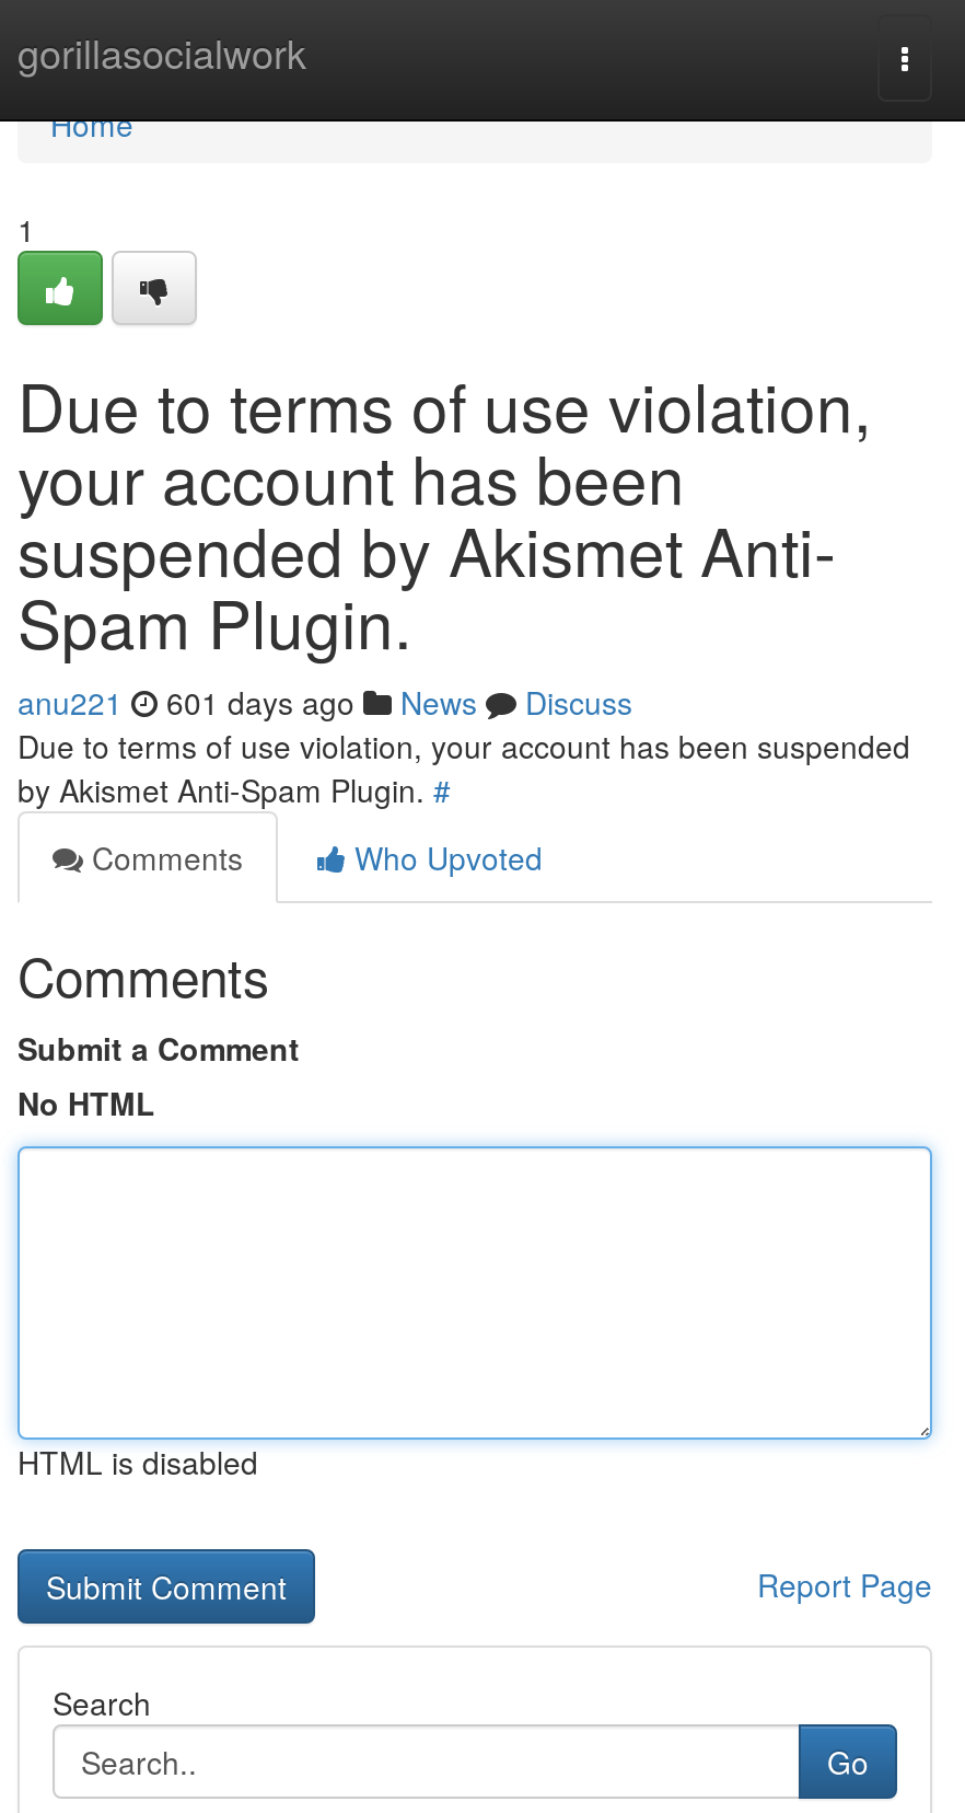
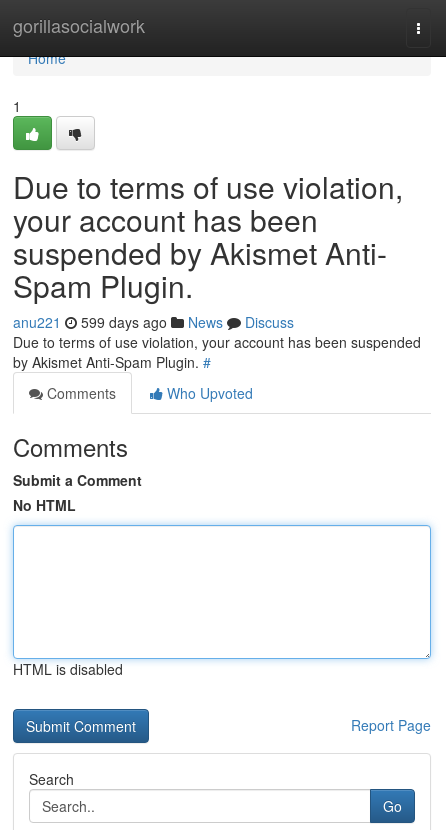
[18,680,632,724] anu221 601 days ago News Discuss -> [13,312,294,332] anu221 599 days ago News Discuss

